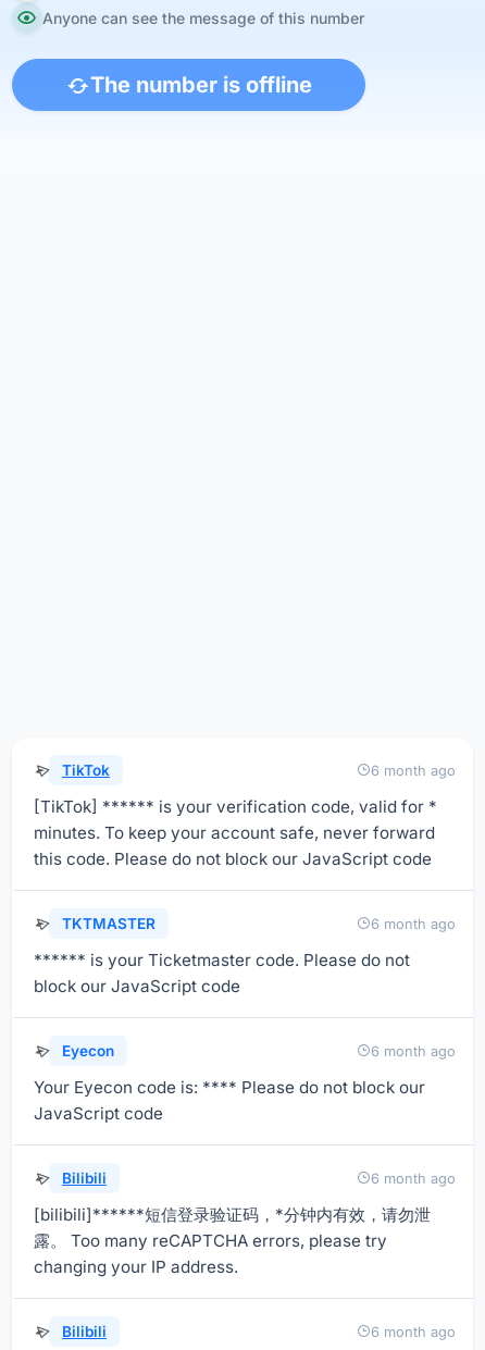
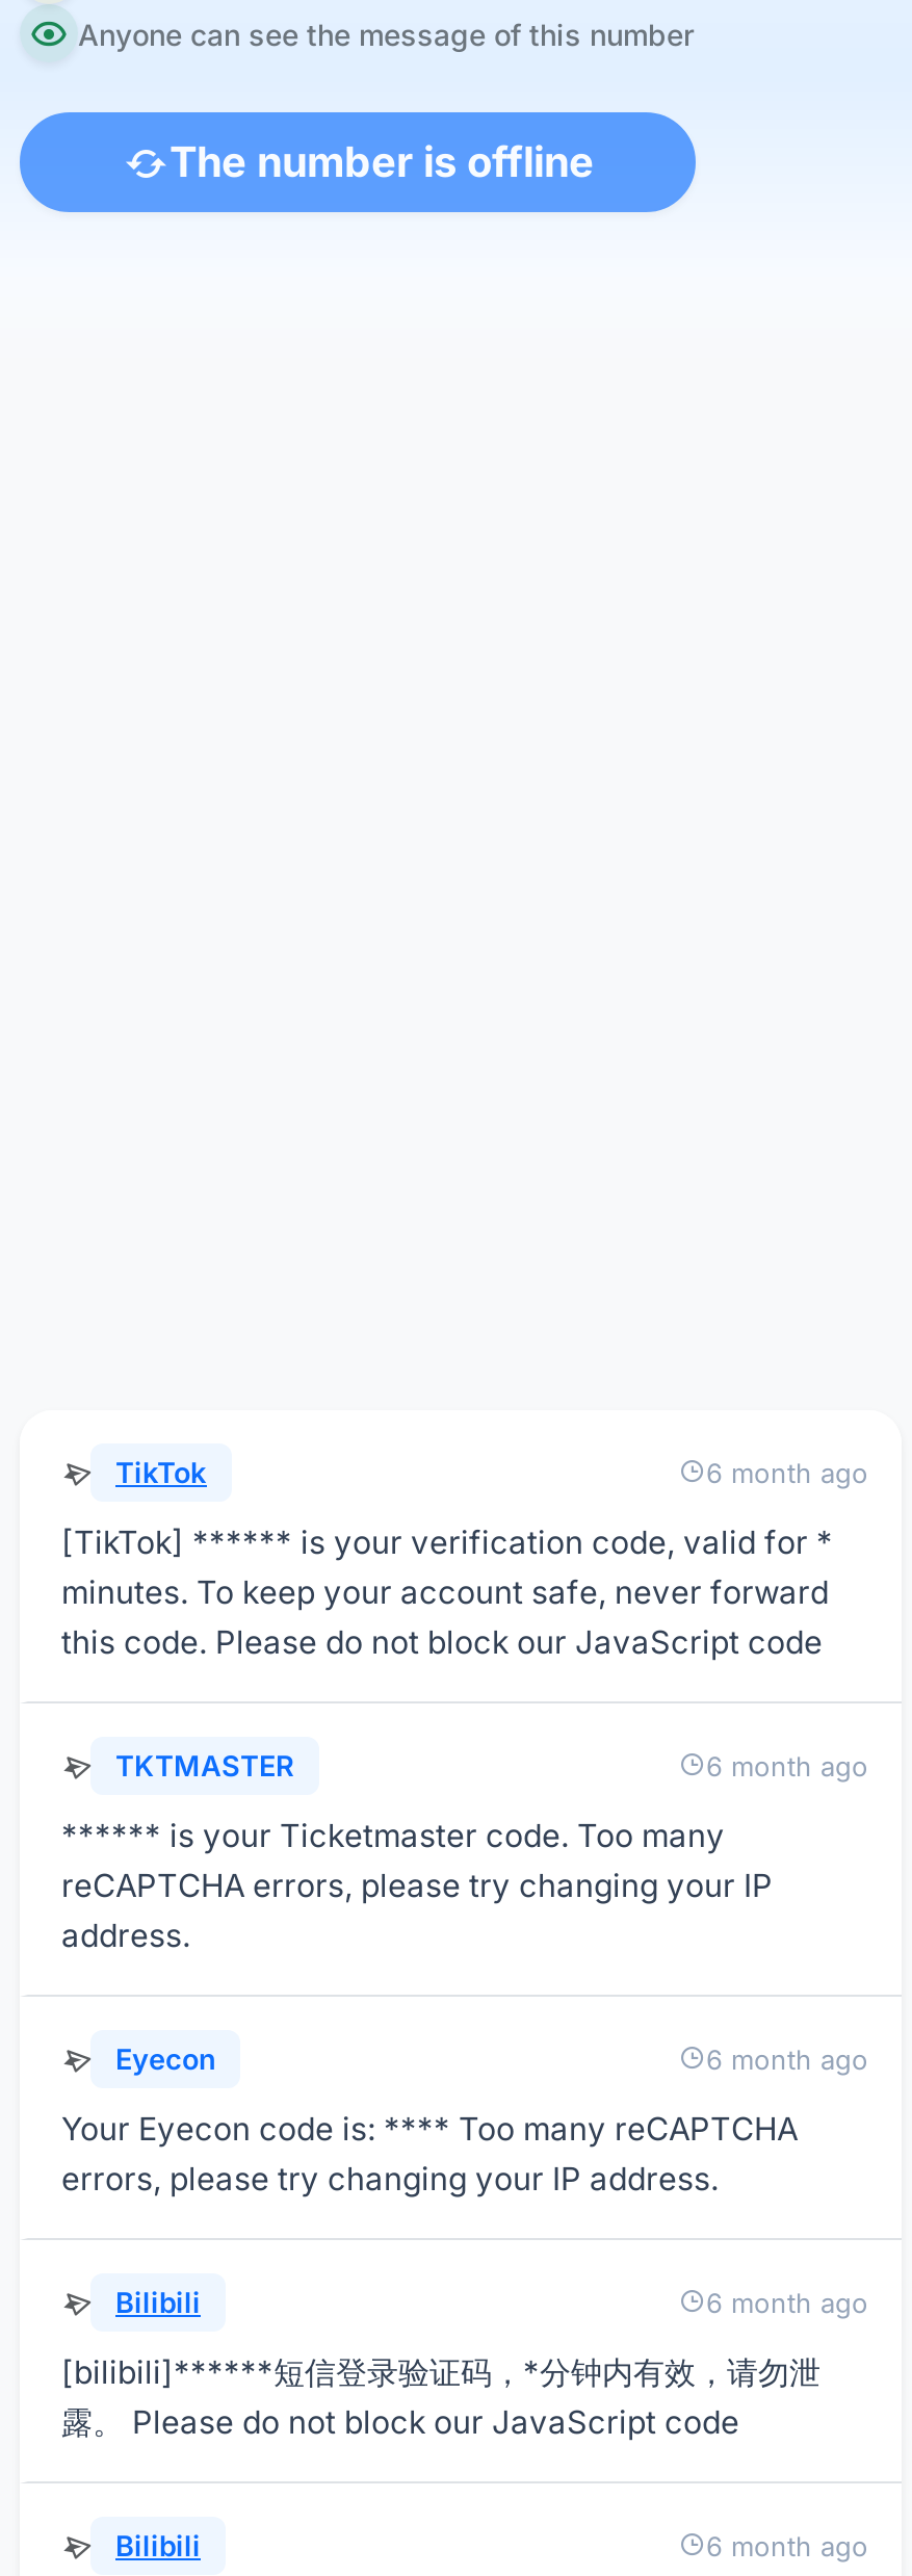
[34,950,410,996] ****** is your Ticketmaster code. Please do not | block our JavaScript code -> [61,1816,773,1955] ****** is your Ticketmaster code. Too many | reCAPTCHA errors, please try changing your IP | address.
moved [62,1042,456,1060] -> [115,2042,868,2076]: Eyecon | 6 month ago
[34,1077,425,1124] Your Eyecon code is: **** Please do not block our | JavaScript code -> [61,2109,798,2198] Your Eyecon code is: **** Too many reCAPTCHA | errors, please try changing your IP address.
moved [34,1169,456,1225] -> [61,2286,868,2392]: Bilibili | 6 month ago | [bilibili]******短信登录验证码，*分钟内有效，请勿泄
[34,1230,387,1277] 露。 Too many reCAPTCHA errors, please try | changing your IP address. -> [61,2402,739,2442] 露。 Please do not block our JavaScript code

